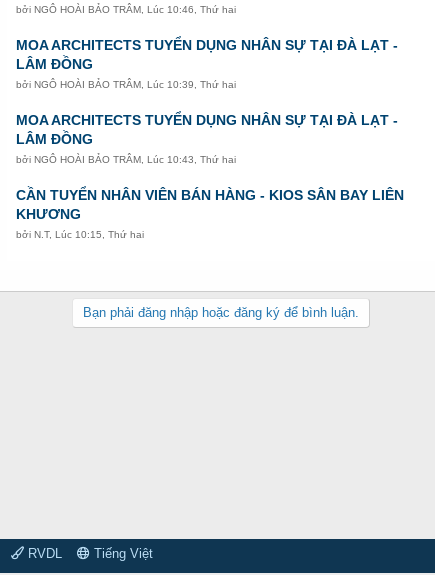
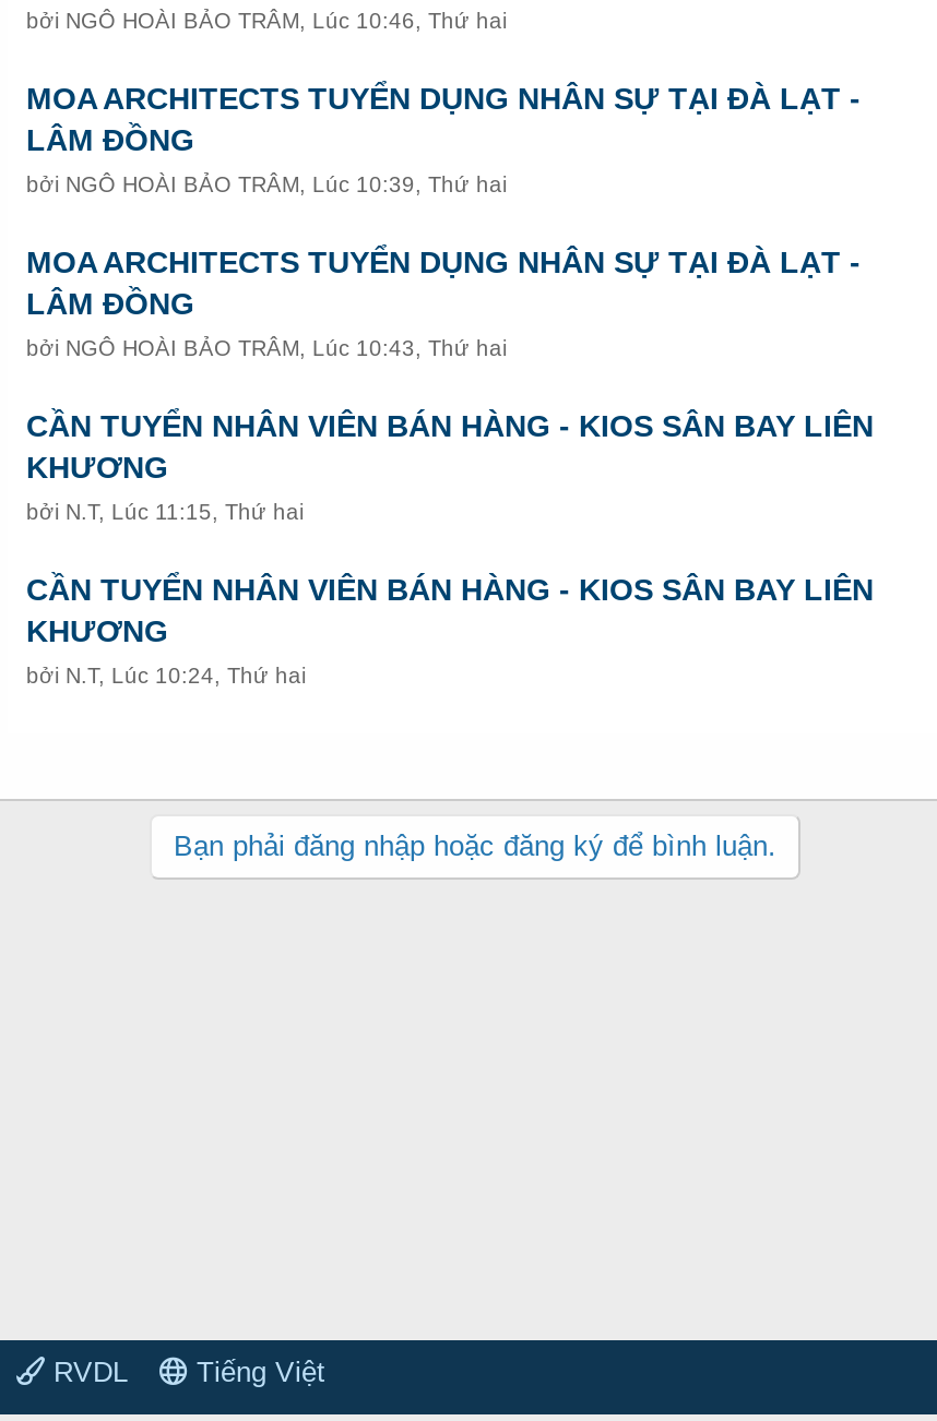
[15,229,143,240] bởi N.T, Lúc 10:15, Thứ hai -> [26,500,874,688] bởi N.T, Lúc 11:15, Thứ hai | CẦN TUYỂN NHÂN VIÊN BÁN HÀNG - KIOS SÂN BAY LIÊN | KHƯƠNG | bởi N.T, Lúc 10:24, Thứ hai

